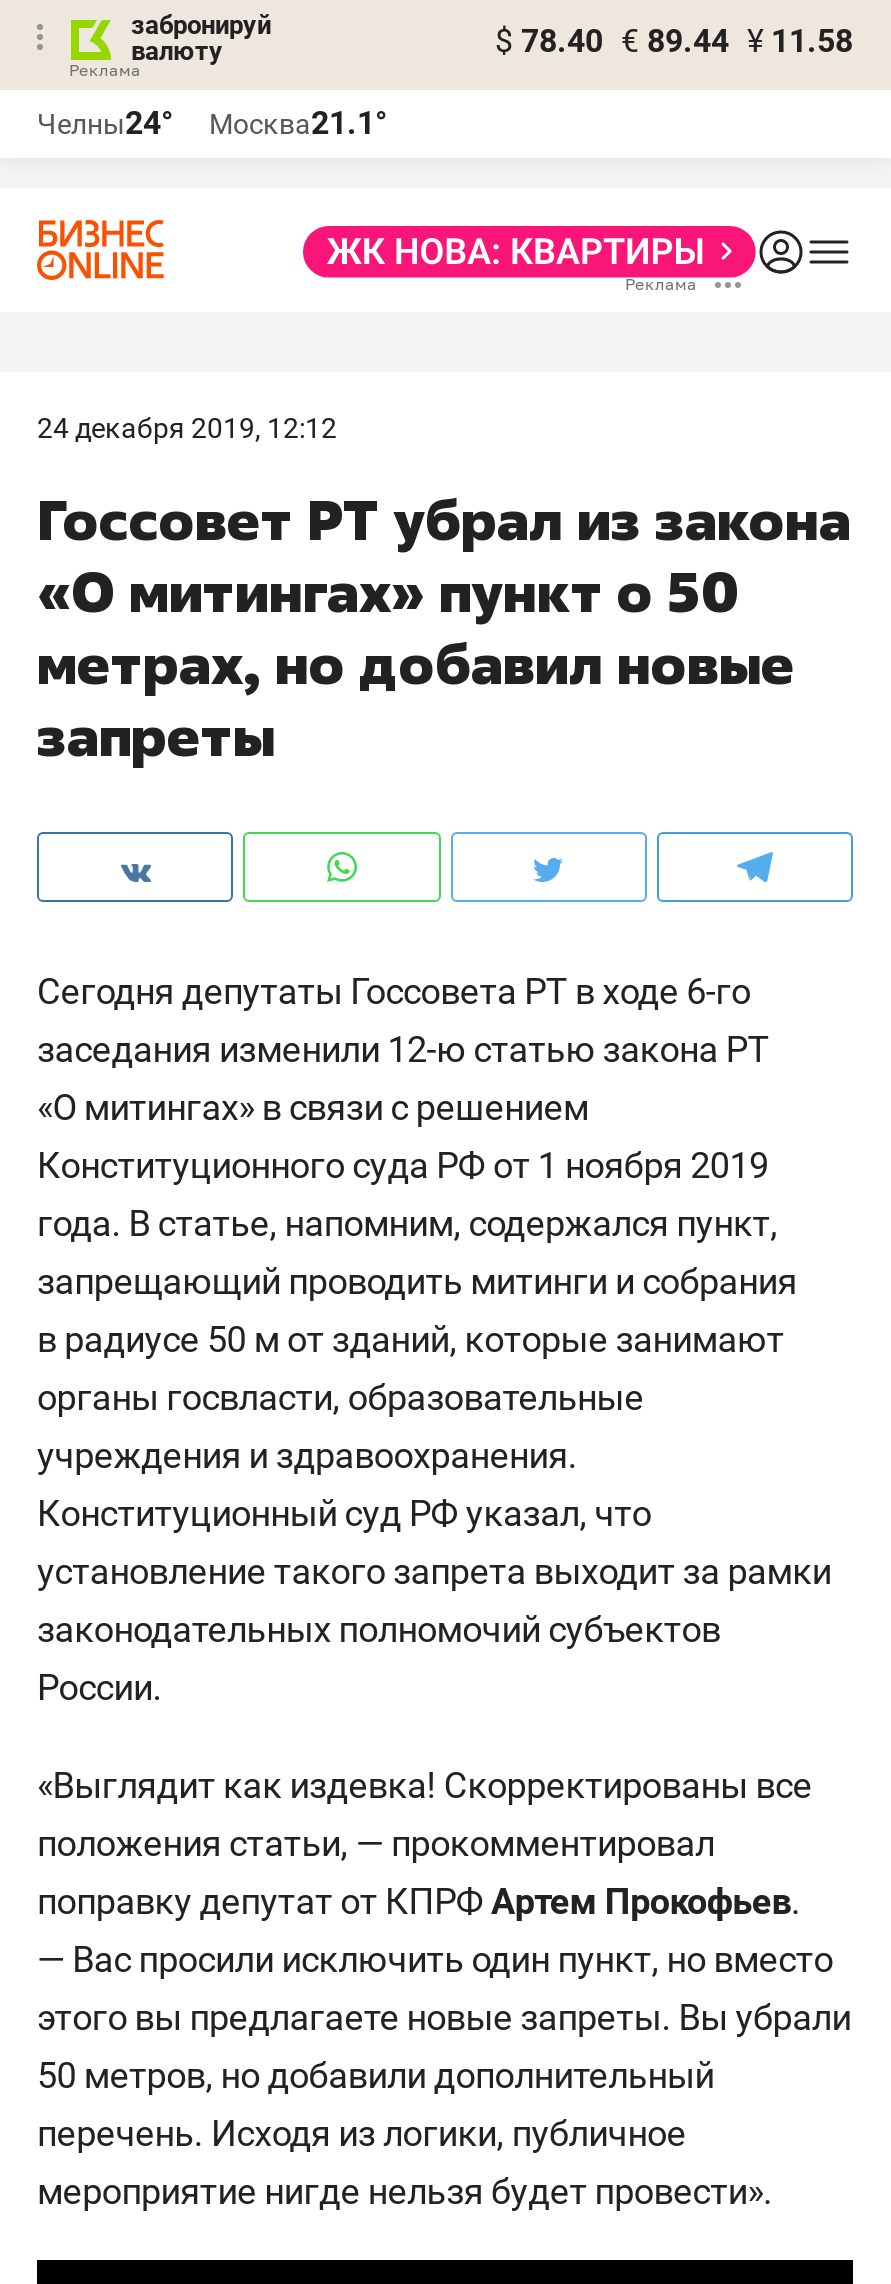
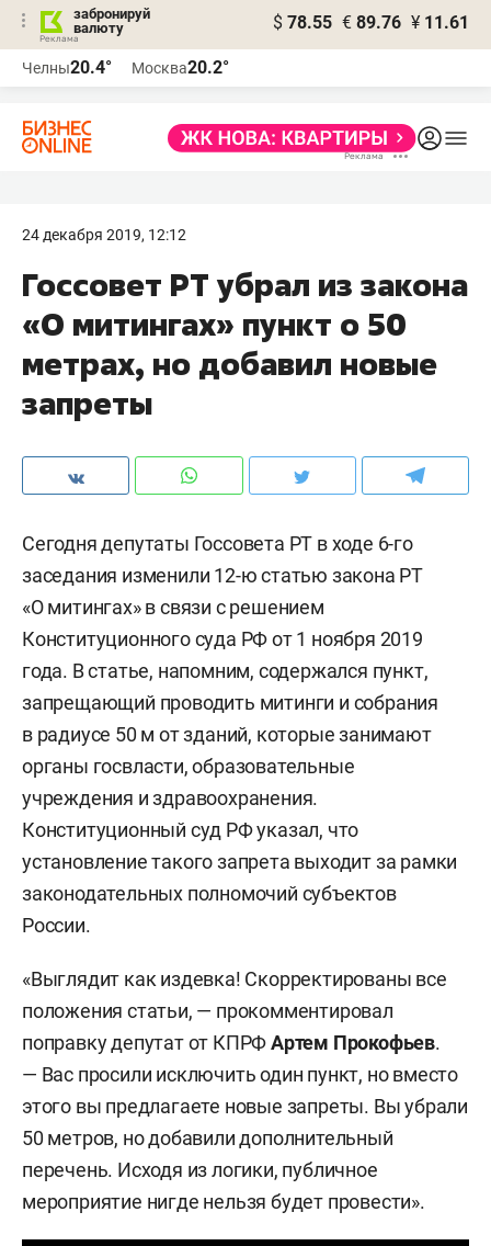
[495,22,853,60] $ 78.40 € 89.44 ¥ 11.58 -> [273,12,469,33] $ 78.55 € 89.76 ¥ 11.61
[37,104,173,142] Челны24° -> [22,57,112,78] Челны20.4°
[209,104,387,142] Москва21.1° -> [132,57,229,78] Москва20.2°

